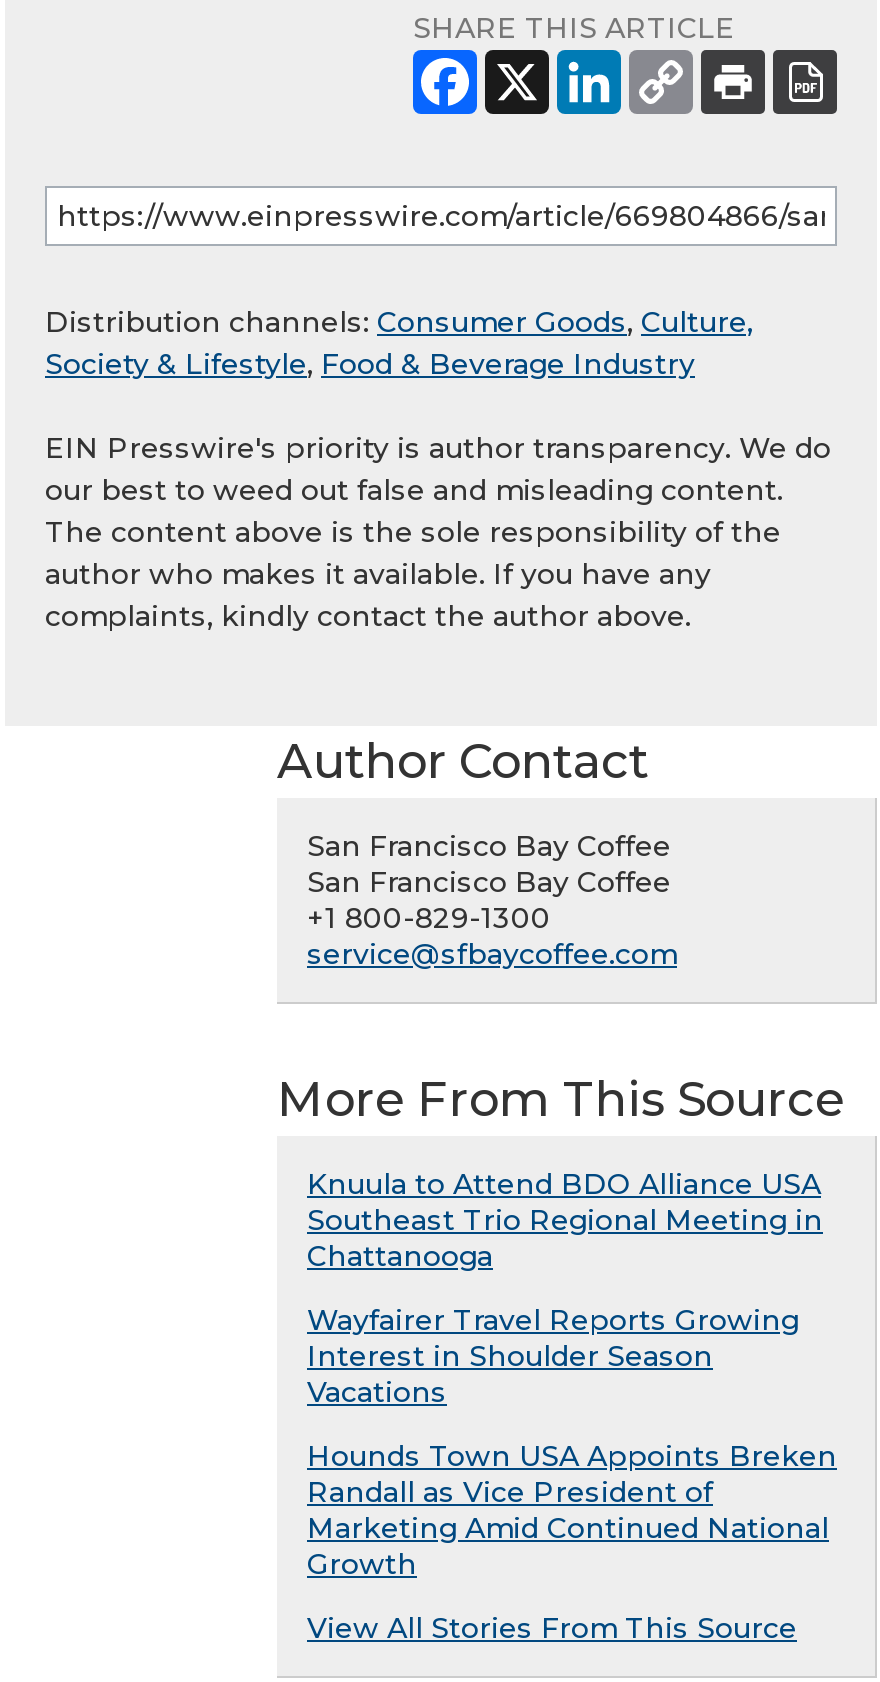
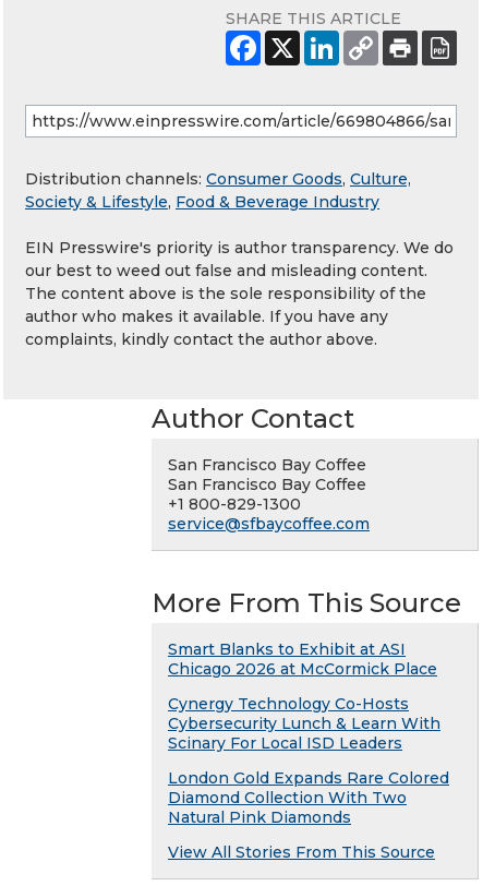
[307,1167,823,1275] Knuula to Attend BDO Alliance USA | Southeast Trio Regional Meeting in | Chattanooga -> [168,640,437,679] Smart Blanks to Exhibit at ASI | Chicago 2026 at McCormick Place
[307,1303,799,1411] Wayfairer Travel Reports Growing | Interest in Shoulder Season | Vacations -> [168,694,440,753] Cynergy Technology Co-Hosts | Cybersecurity Lunch & Learn With | Scinary For Local ISD Leaders
[307,1439,837,1583] Hounds Town USA Appoints Breken | Randall as Vice President of | Marketing Amid Continued National | Growth -> [168,769,449,828] London Gold Expands Rare Colored | Diamond Collection With Two | Natural Pink Diamonds

